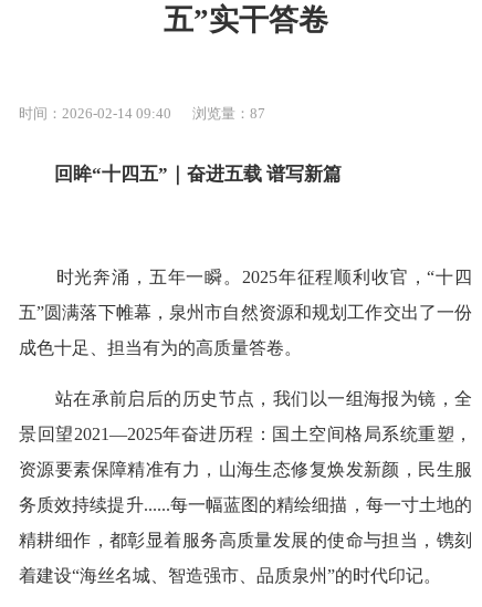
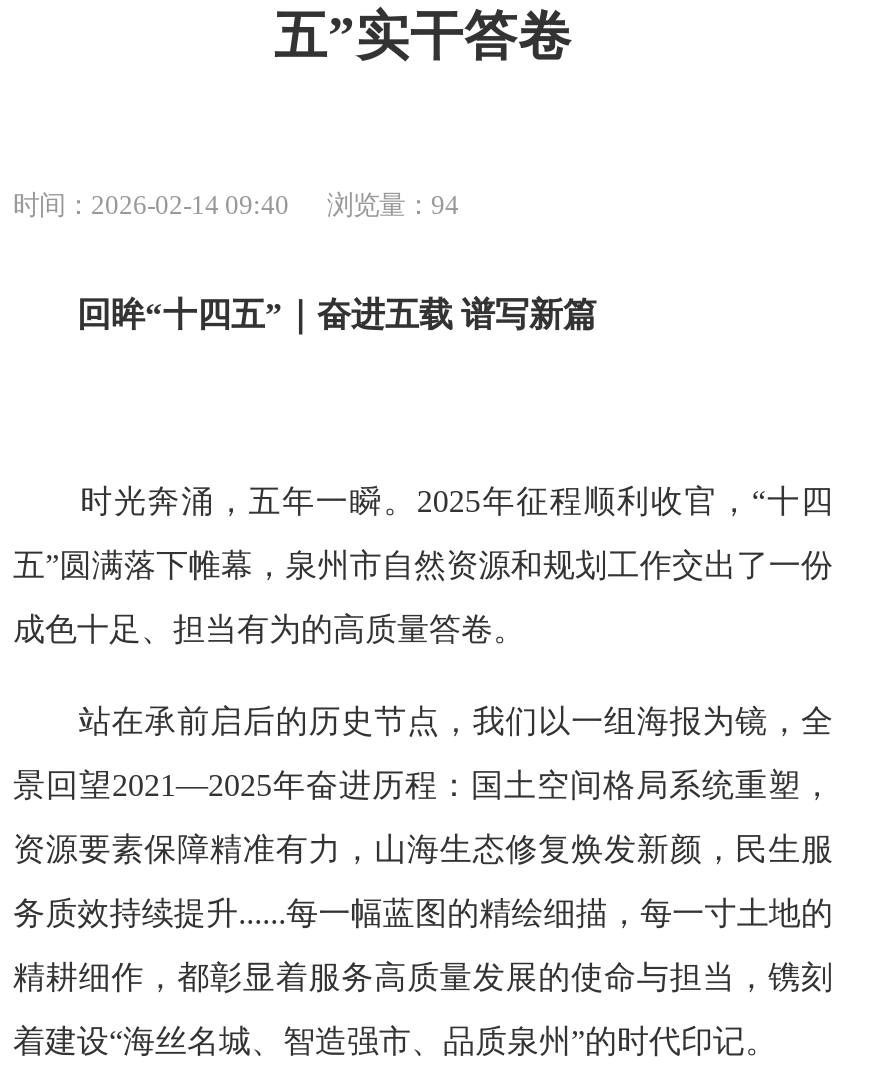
[19,105,265,121] 时间：2026-02-14 09:40 浏览量：87 -> [13,189,459,219] 时间：2026-02-14 09:40 浏览量：94

